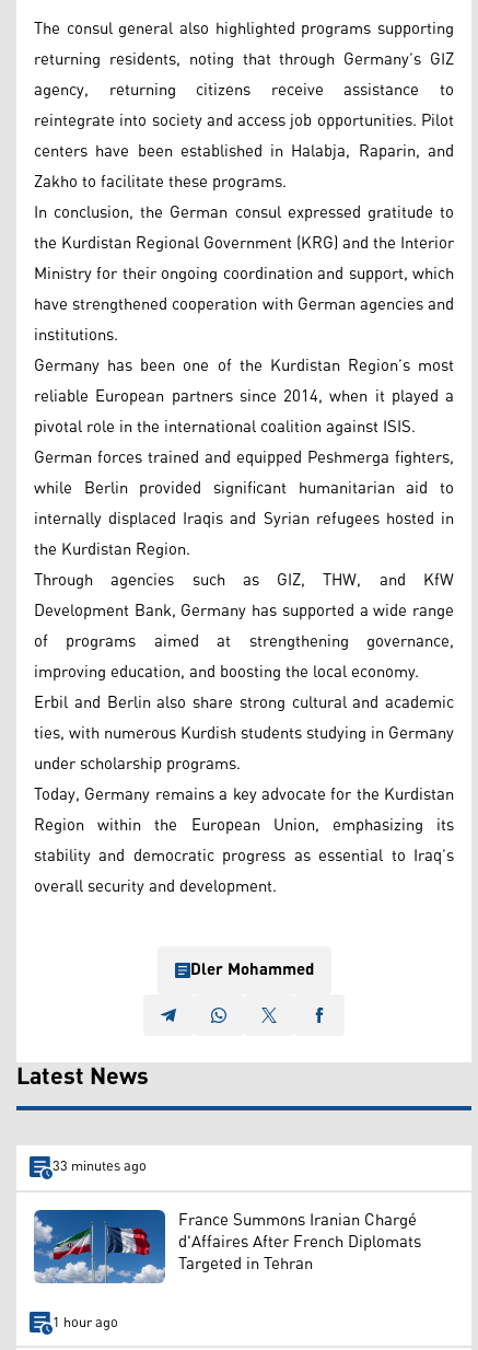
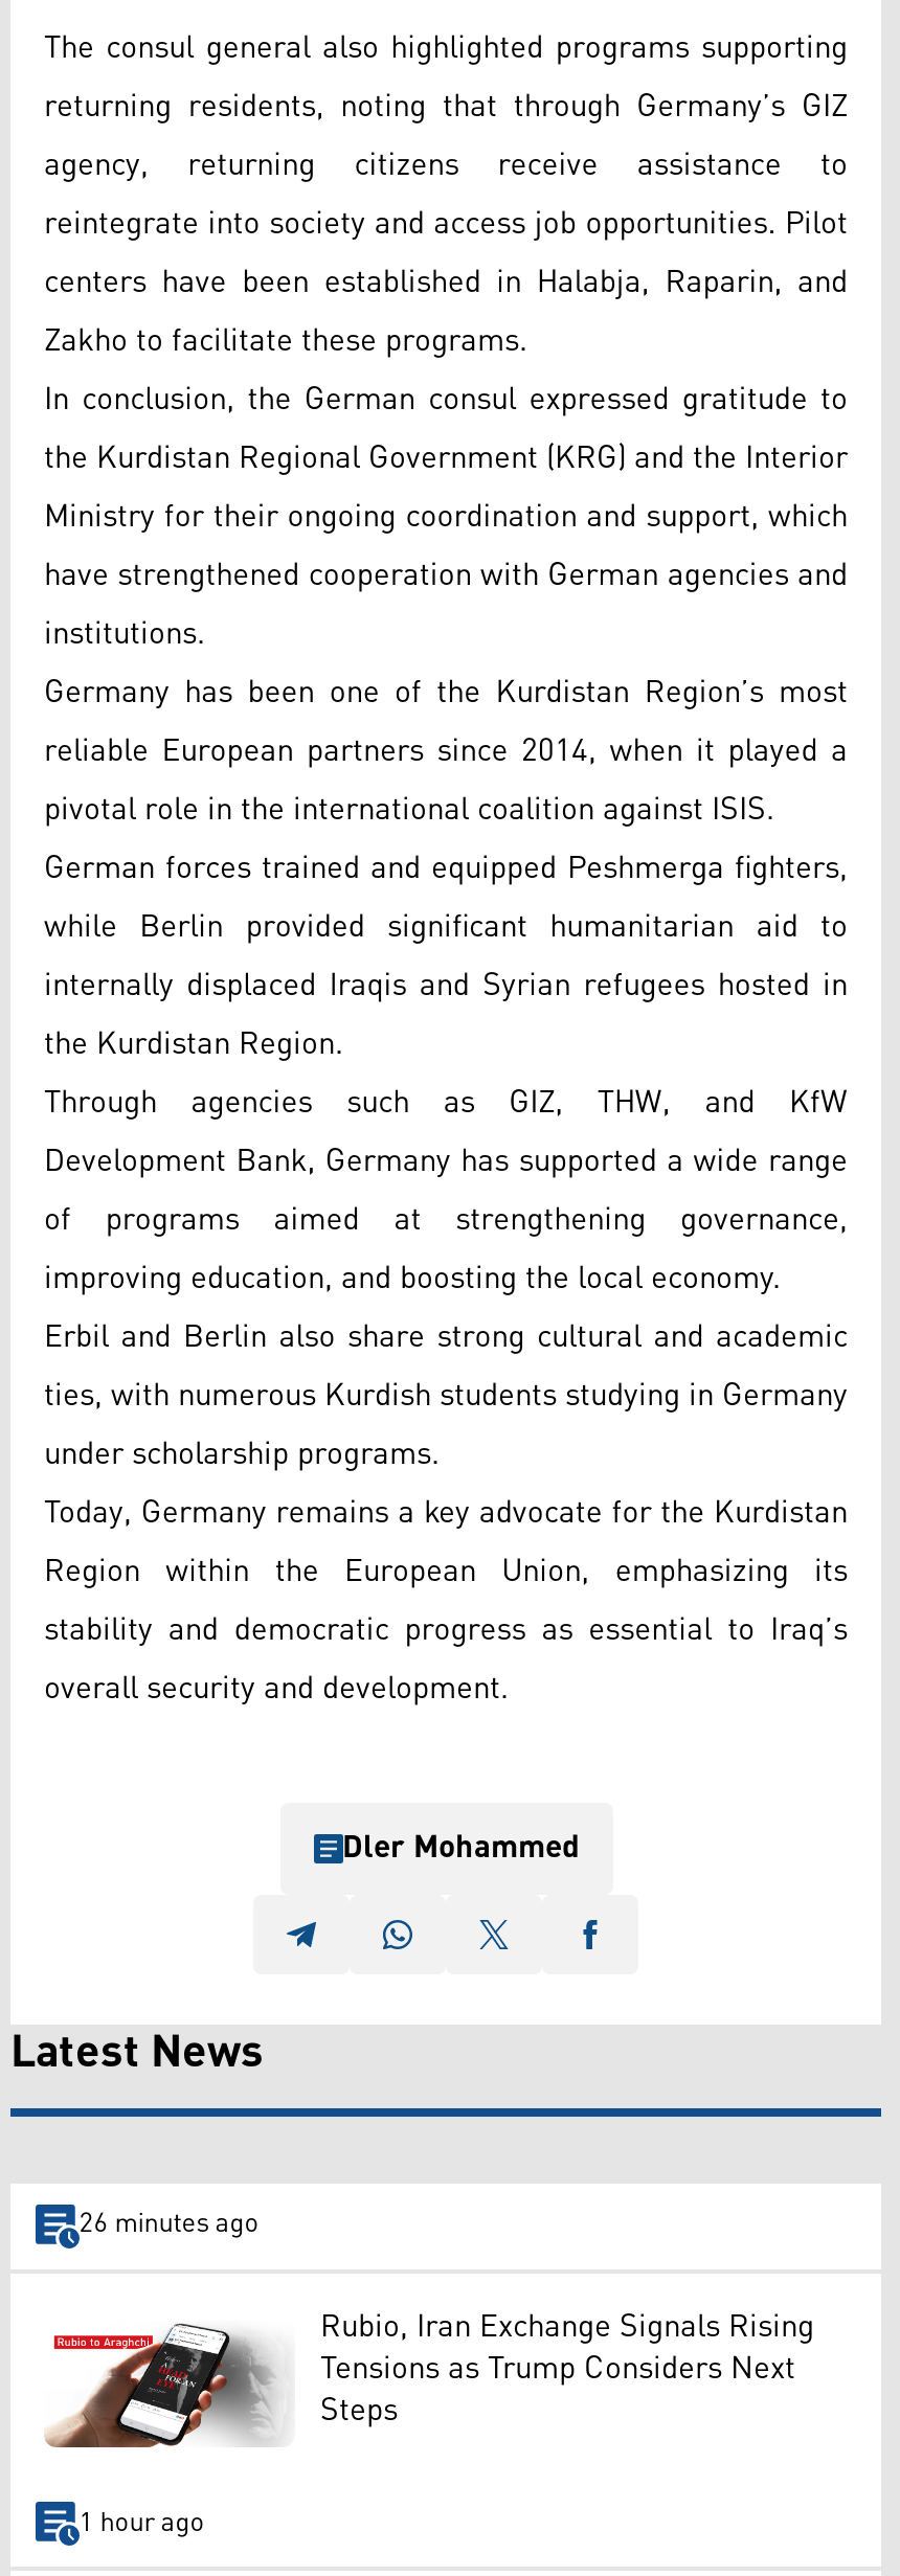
[52,1154,146,1181] 33 minutes ago -> [79,2199,259,2251] 26 minutes ago
[33,1204,421,1284] [image] | France Summons Iranian Chargé | d'Affaires After French Diplomats | Targeted in Tehran -> [44,2296,814,2449] [image] | Rubio, Iran Exchange Signals Rising | Tensions as Trump Considers Next | Steps

